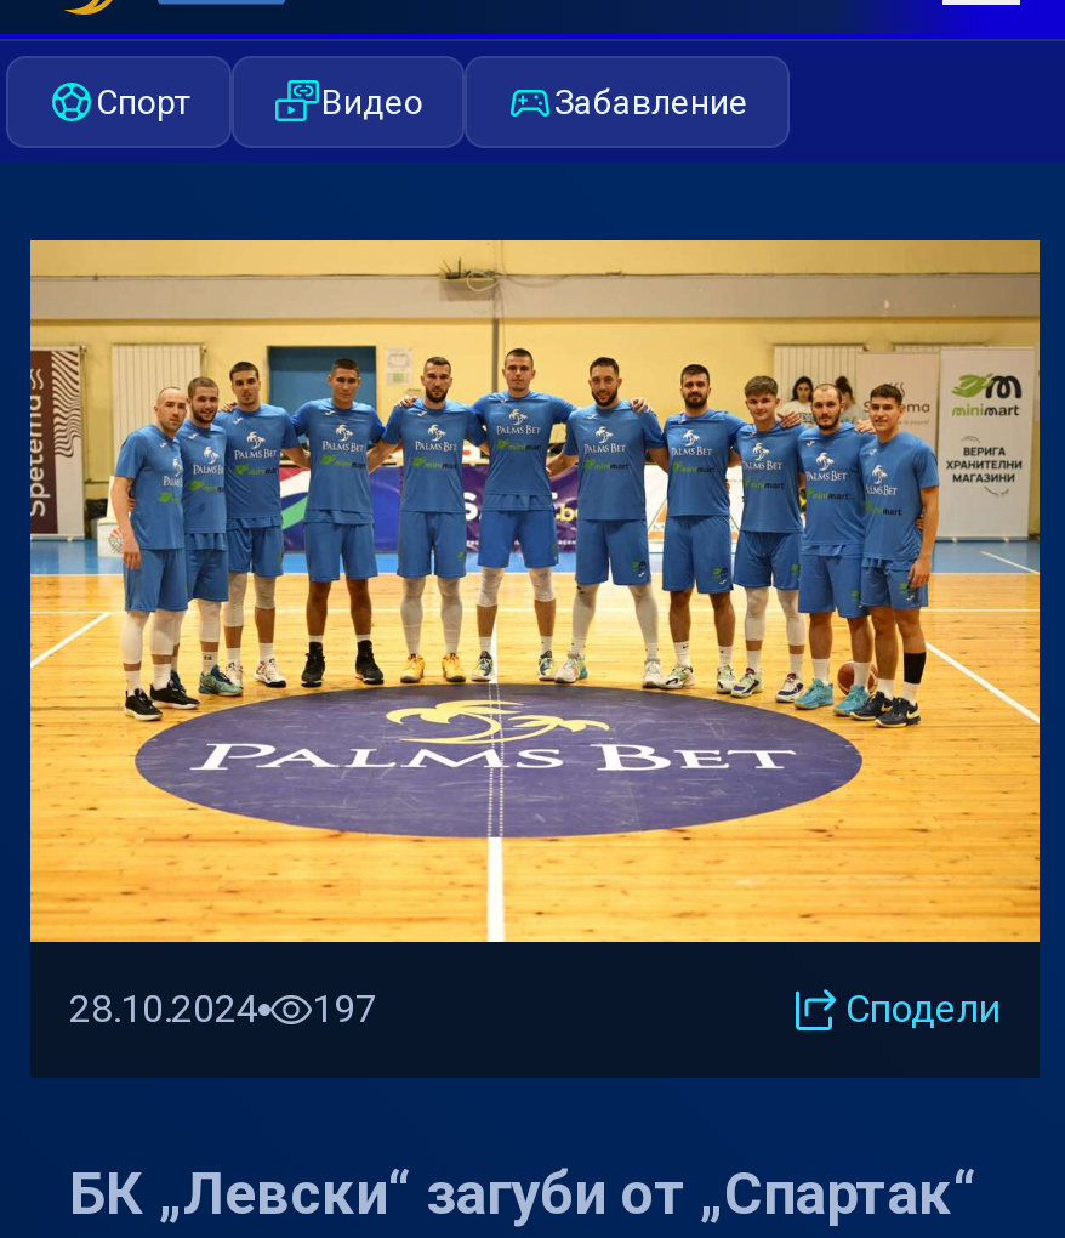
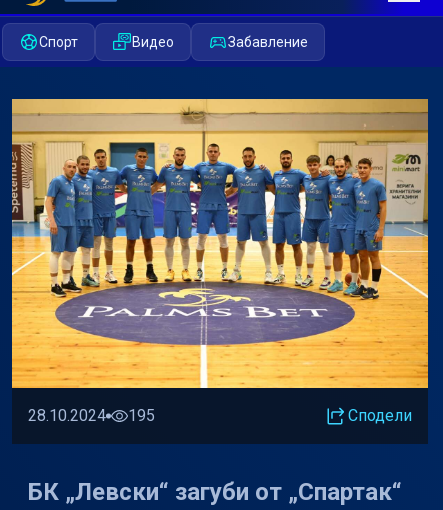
[69,987,377,1033] 28.10.2024 197 -> [28,406,155,425] 28.10.2024 195

